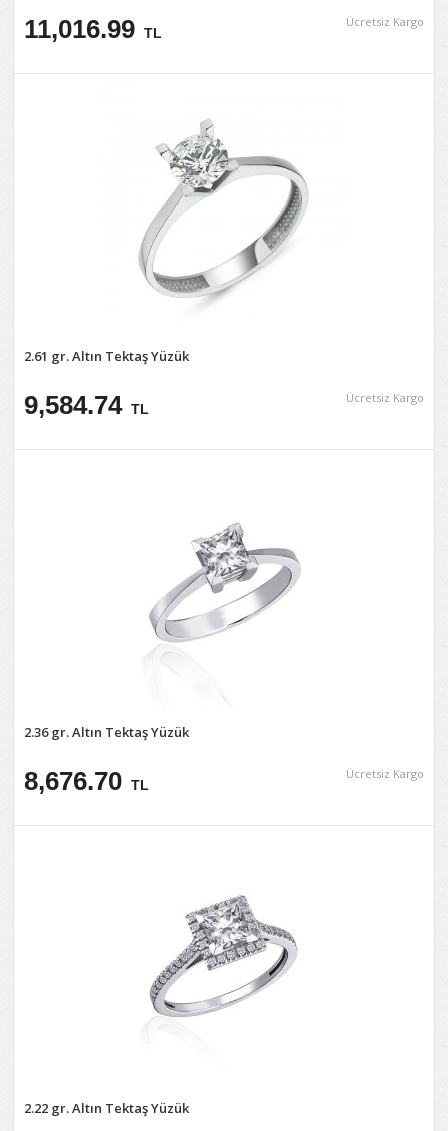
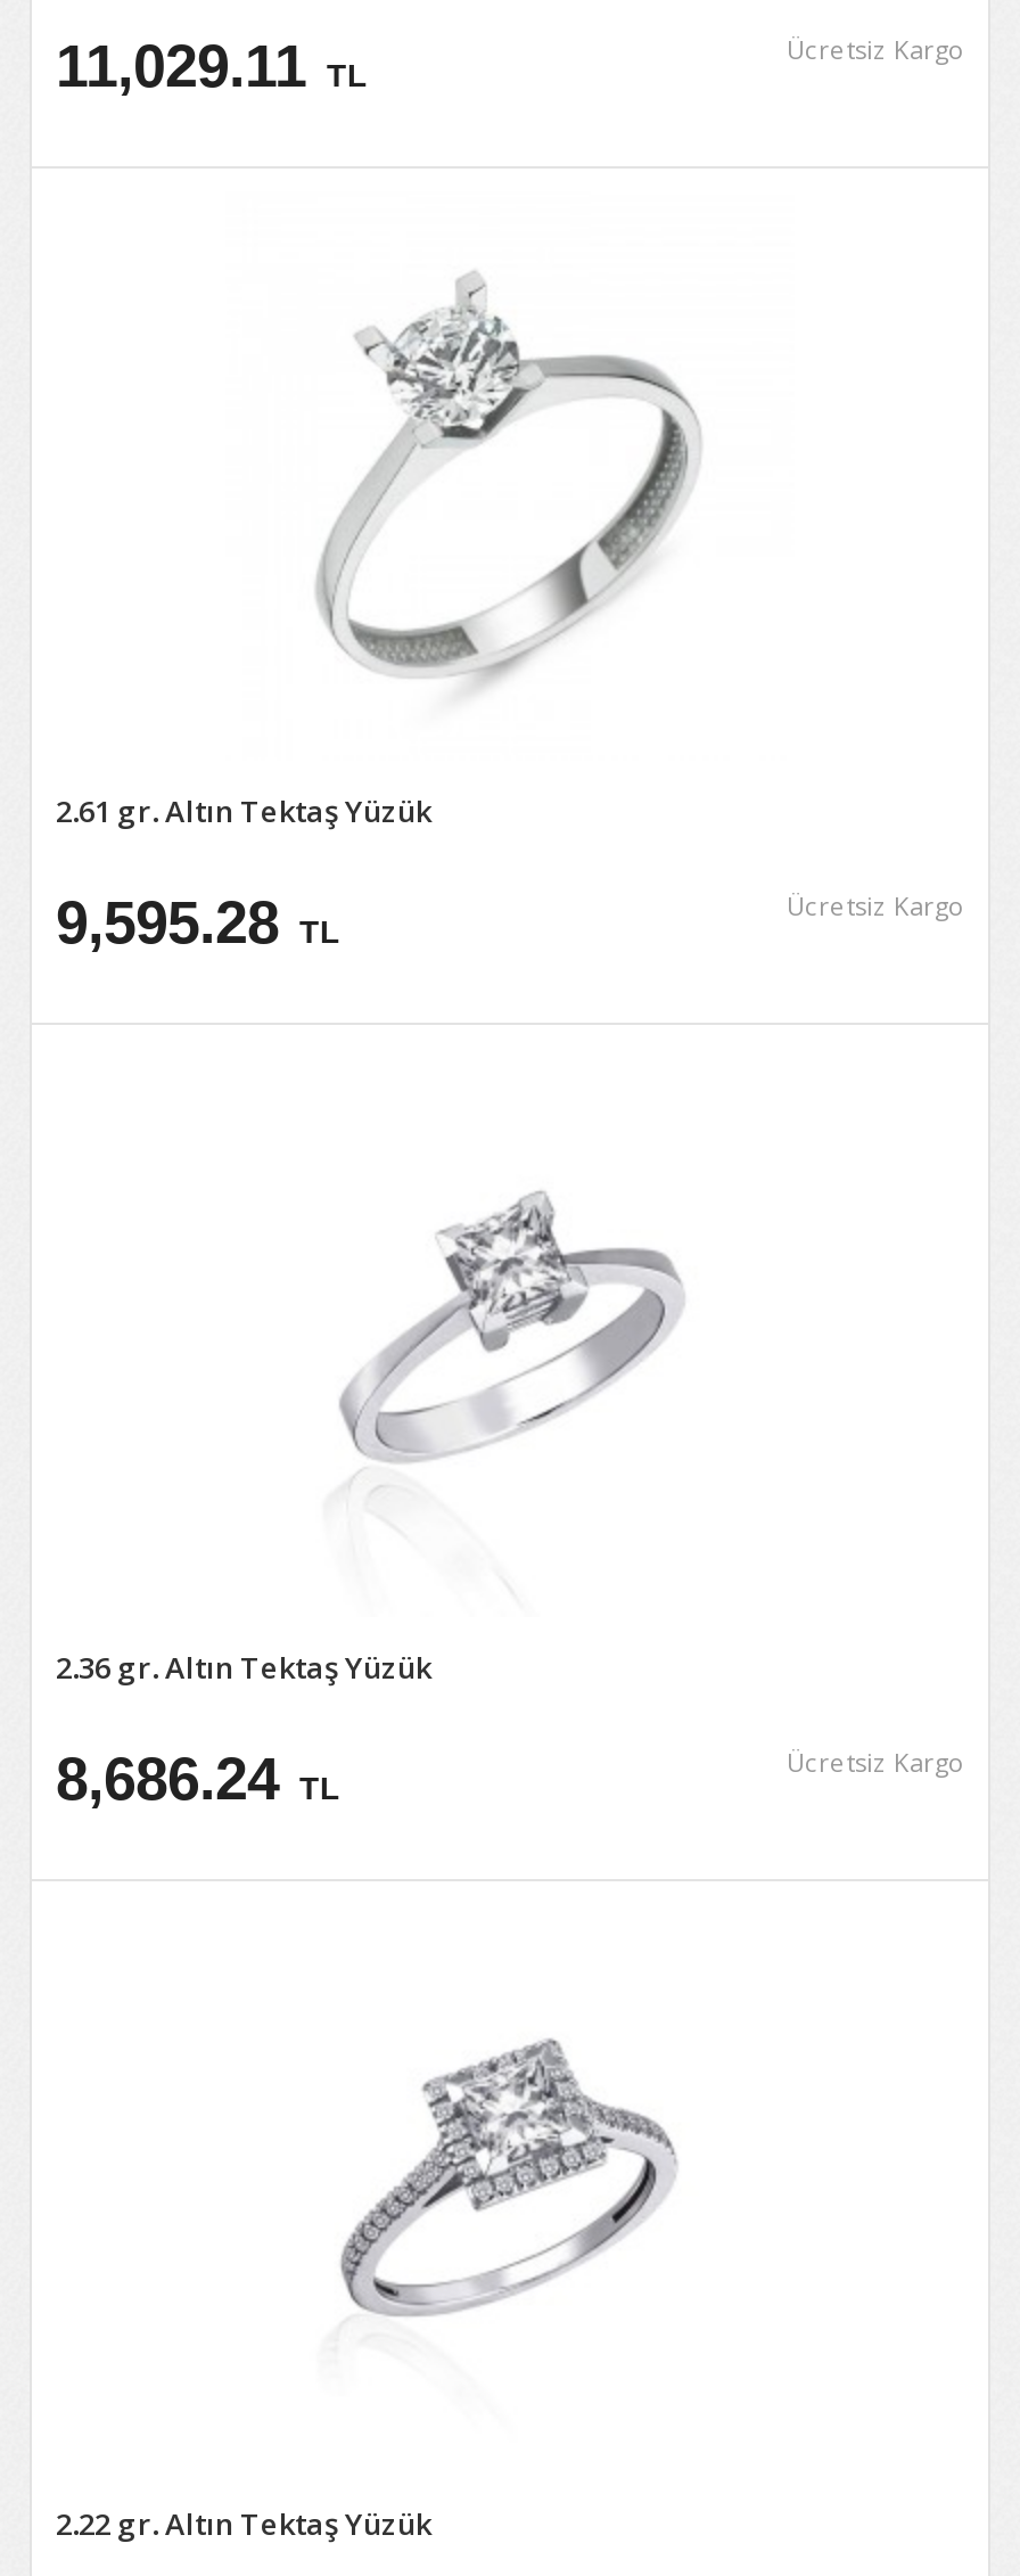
[24,14,162,44] 11,016.99 TL -> [56,32,367,100] 11,029.11 TL
[24,390,149,420] 9,584.74 TL -> [56,888,340,957] 9,595.28 TL
[24,766,149,796] 8,676.70 TL -> [56,1745,340,1813] 8,686.24 TL

